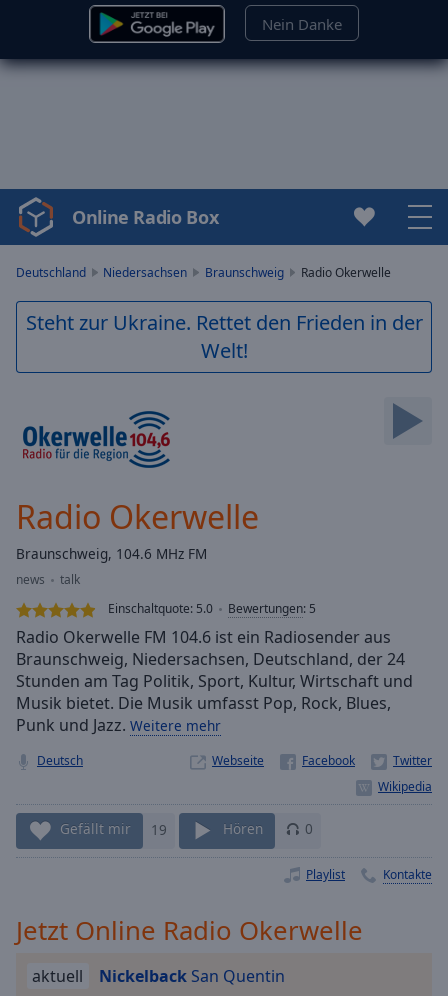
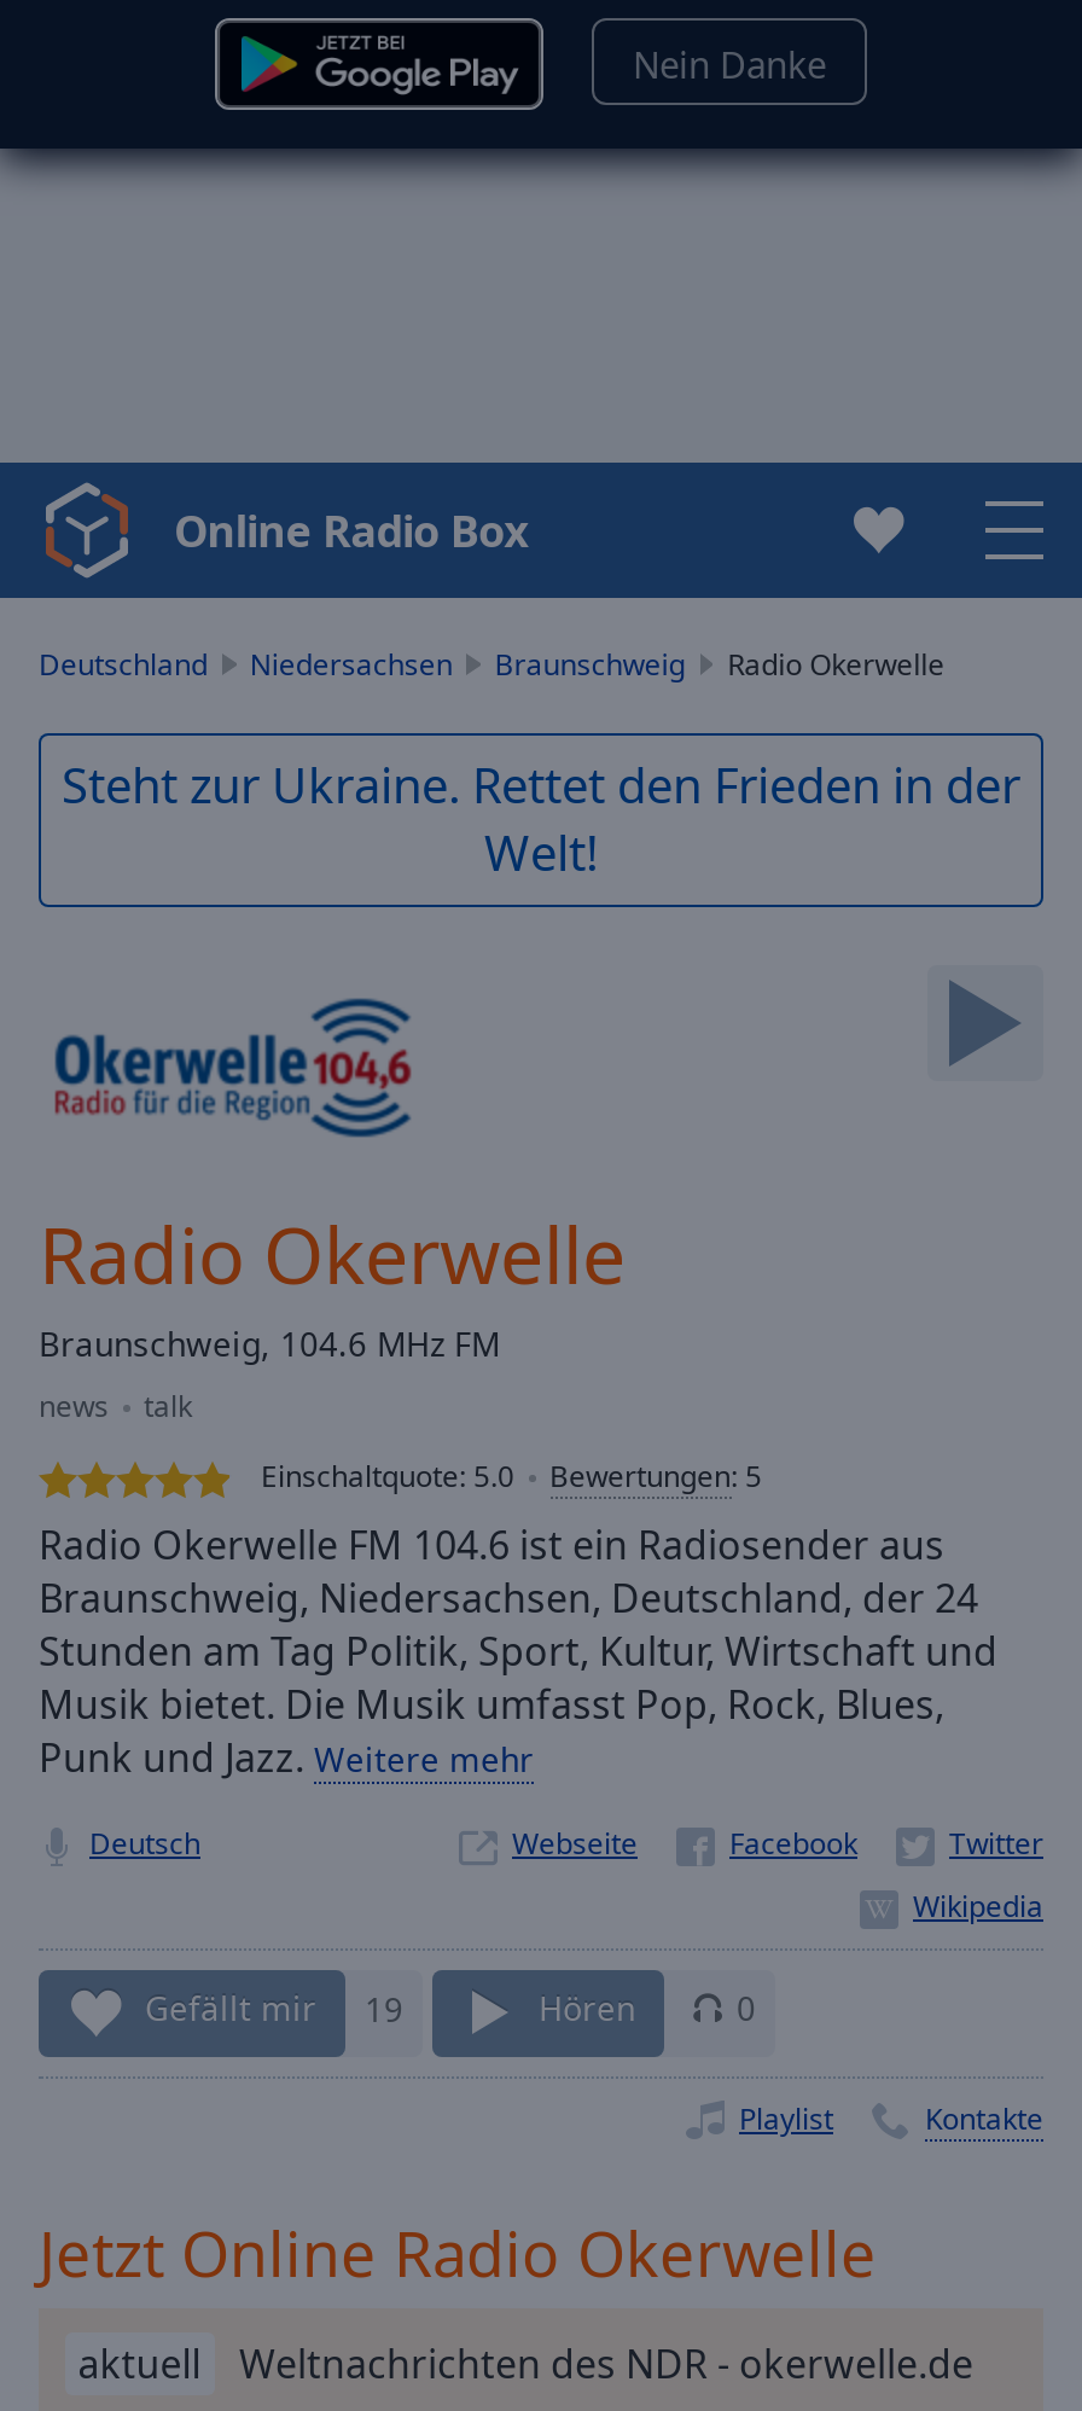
[99,965,285,987] Nickelback San Quentin -> [239,2338,973,2391] Weltnachrichten des NDR - okerwelle.de

